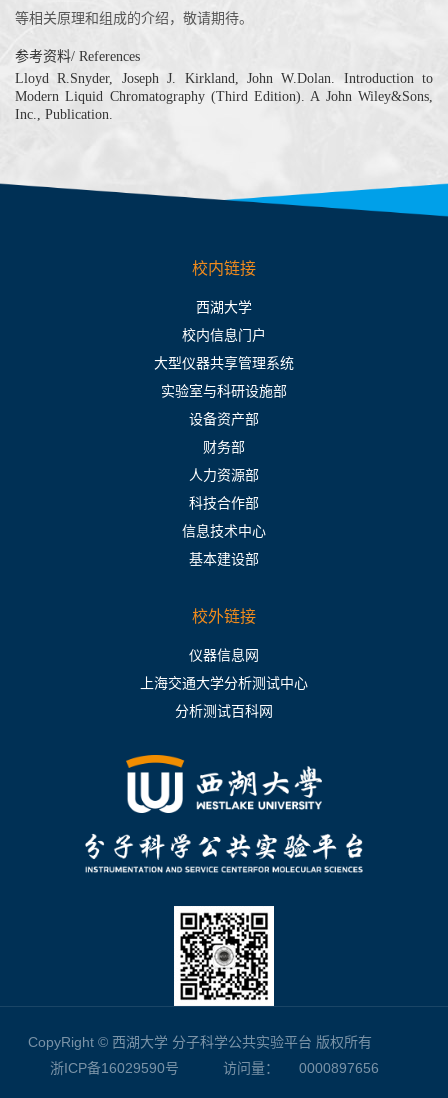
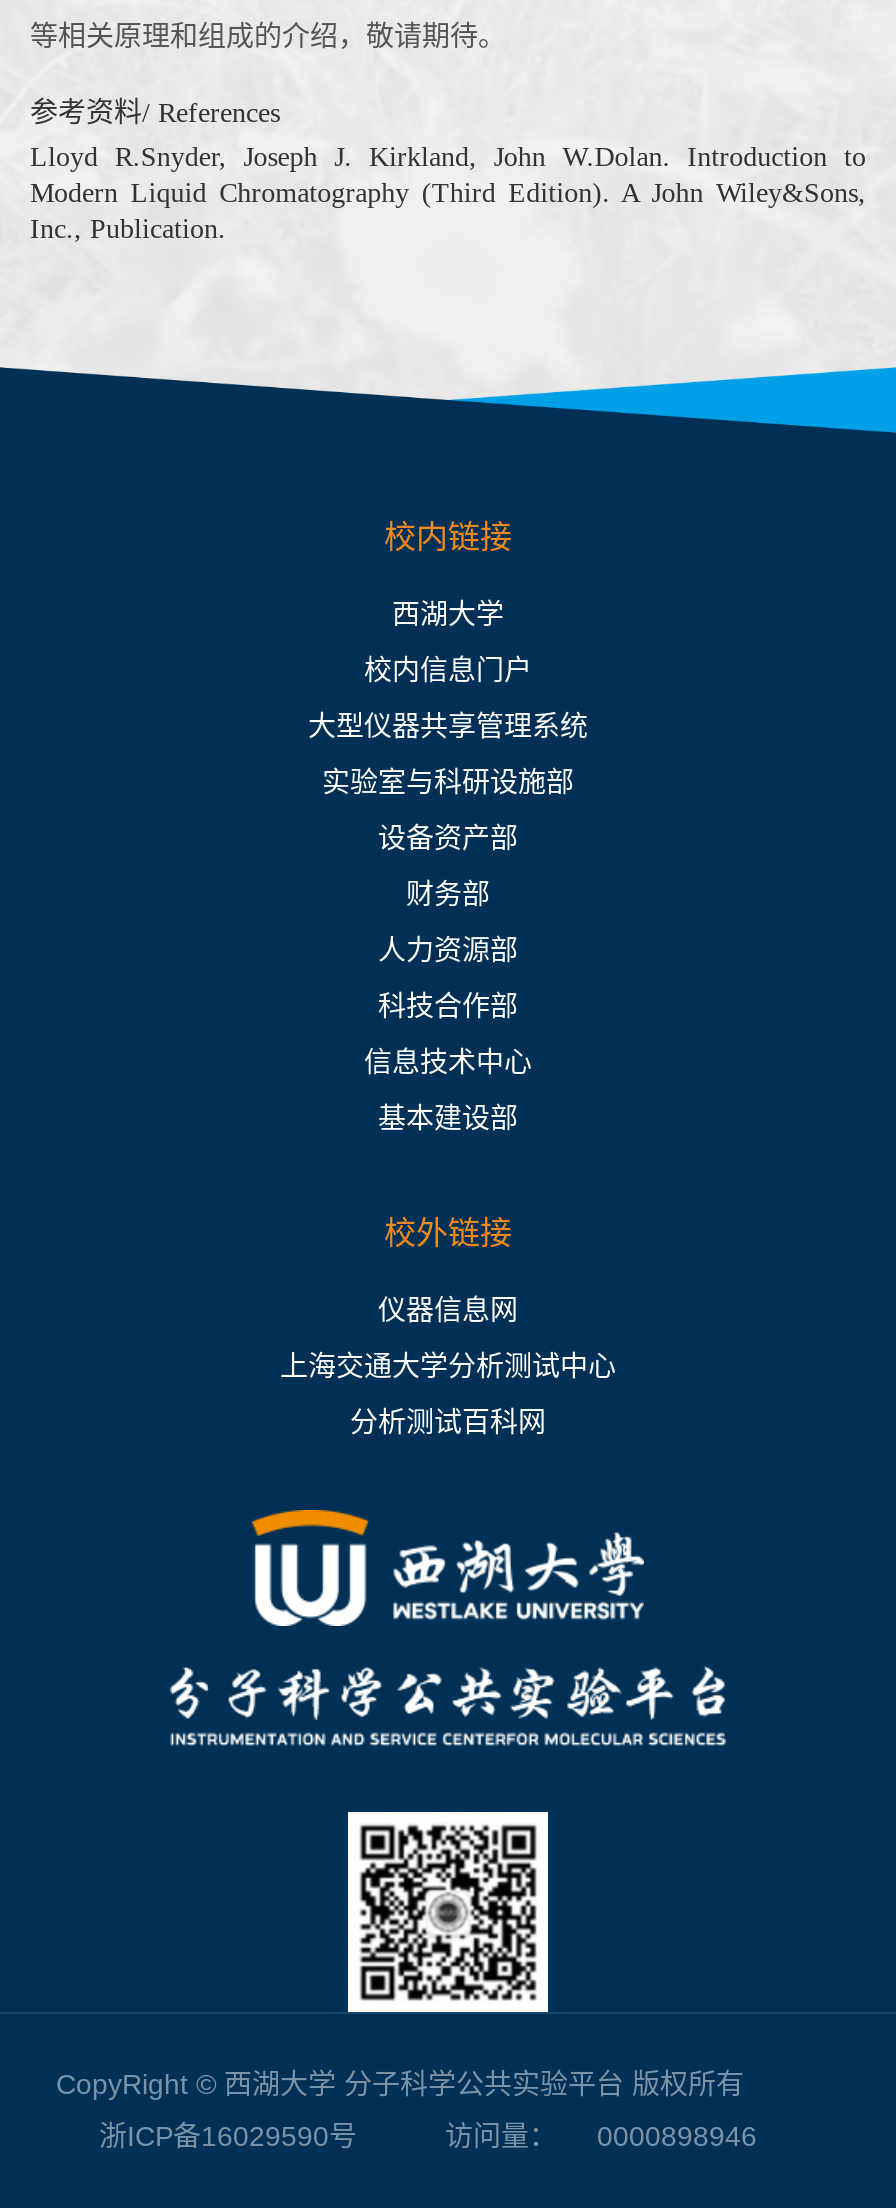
[222,1060,378,1076] 访问量： 0000897656 -> [445,2121,757,2153] 访问量： 0000898946

